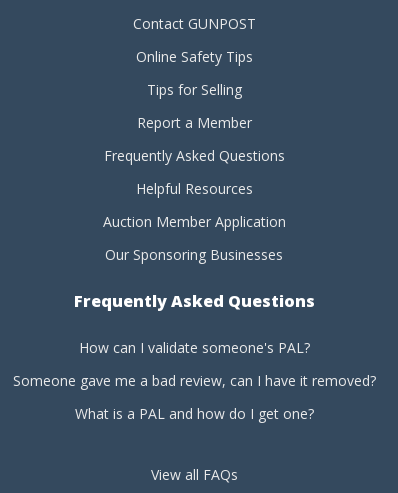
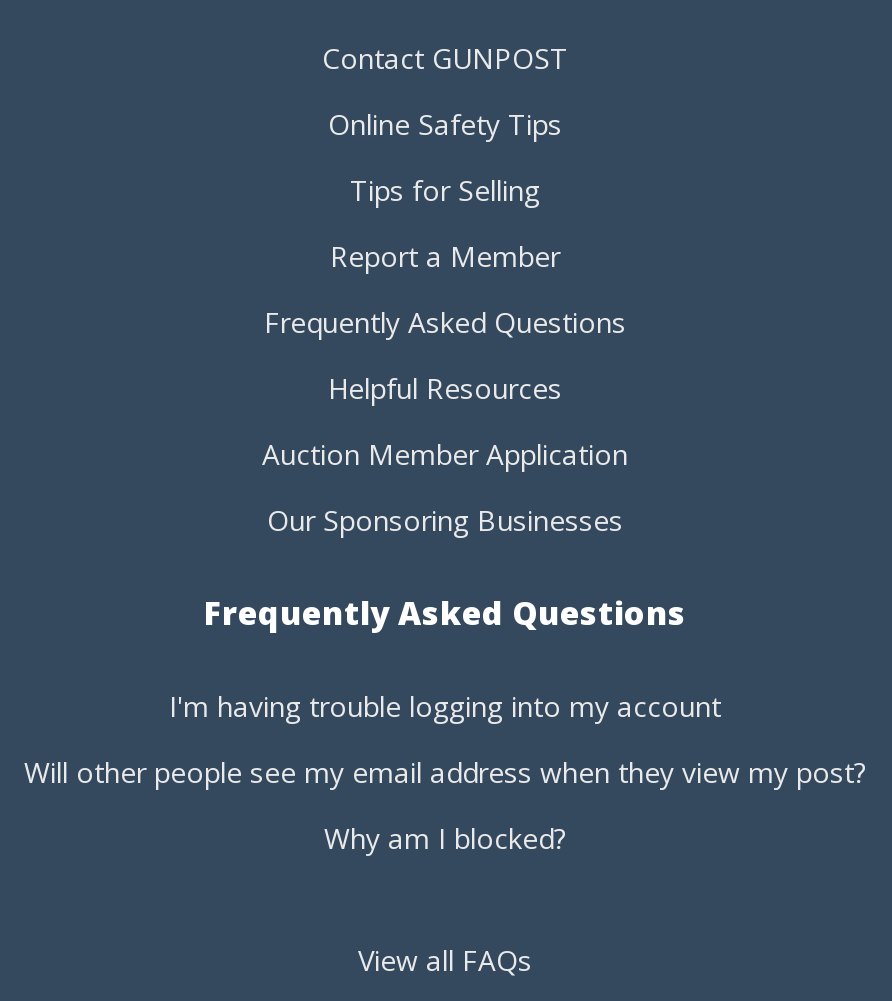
[78,338,309,357] How can I validate someone's PAL? -> [169,688,721,726] I'm having trouble logging into my account
[12,371,375,390] Someone gave me a bad review, can I have it removed? -> [24,754,866,792] Will other people see my email address when they view my post?
[74,404,313,423] What is a PAL and how do I get one? -> [324,820,566,858] Why am I blocked?

